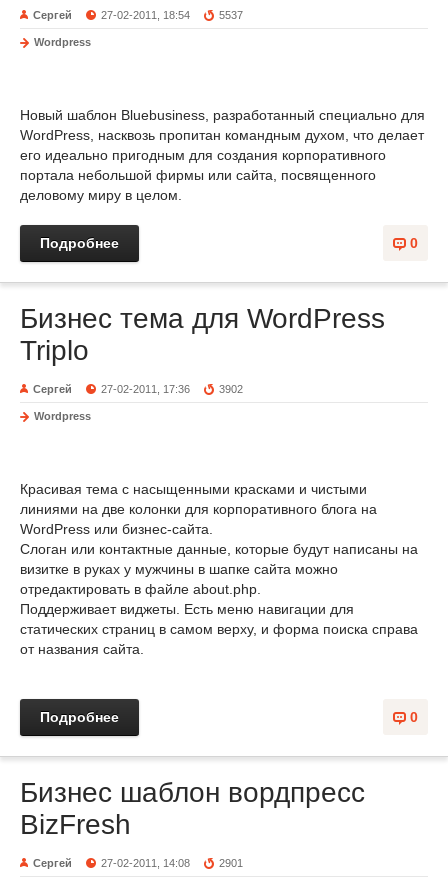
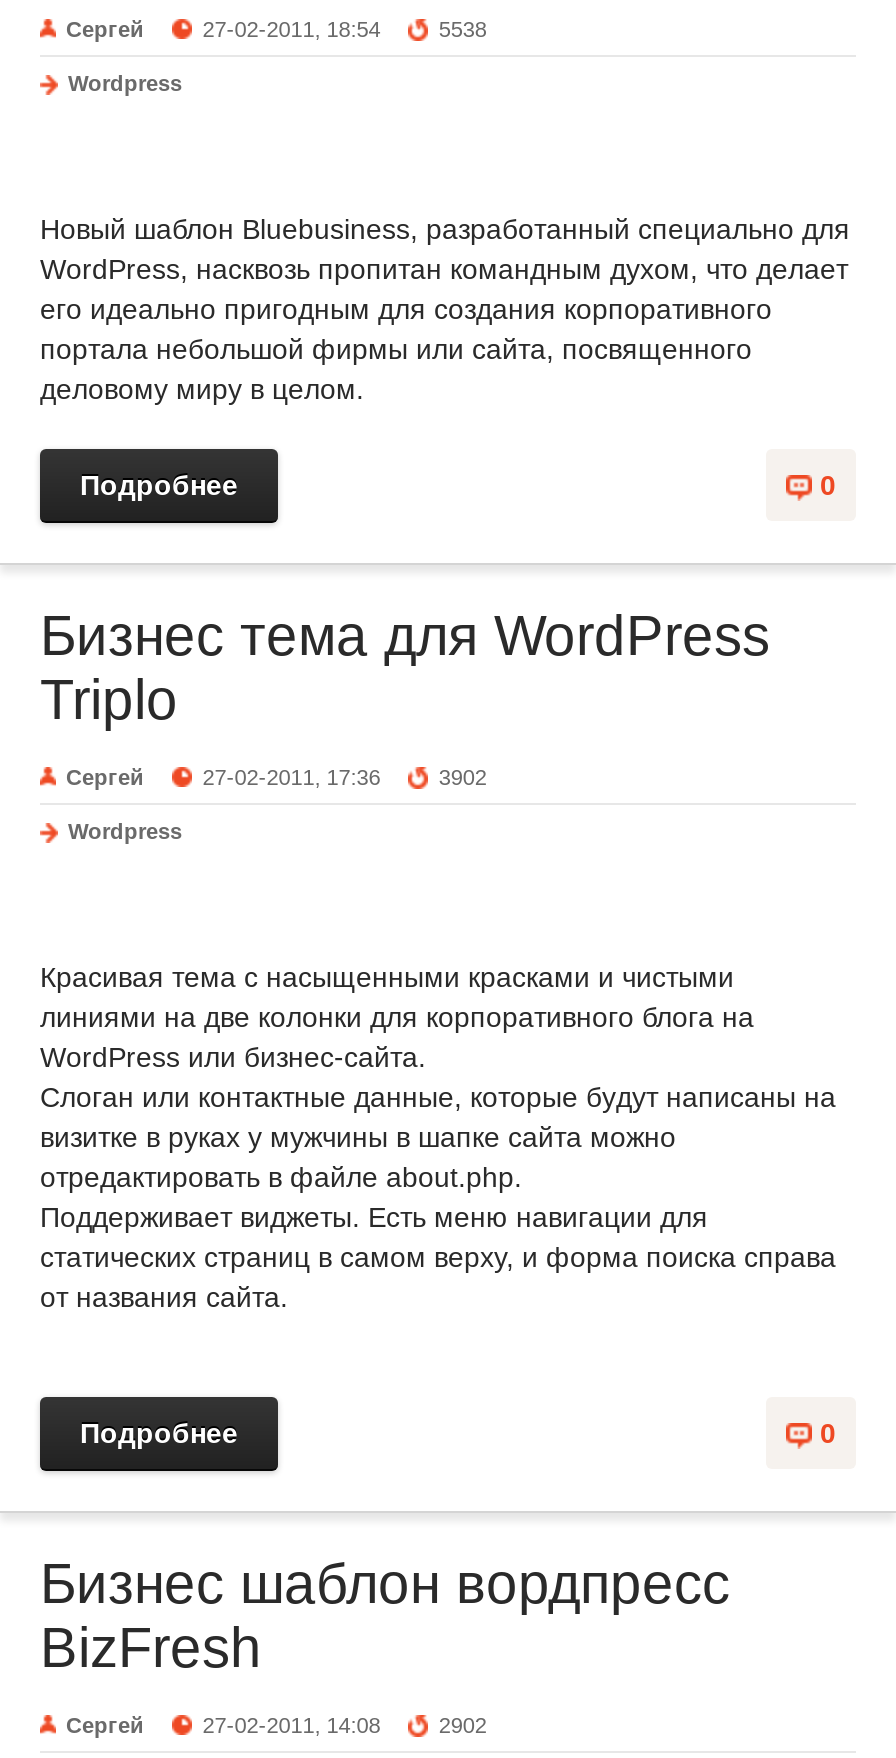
[219,9,243,21] 5537 -> [439,17,487,41] 5538
[219,857,243,869] 2901 -> [439,1713,487,1737] 2902

